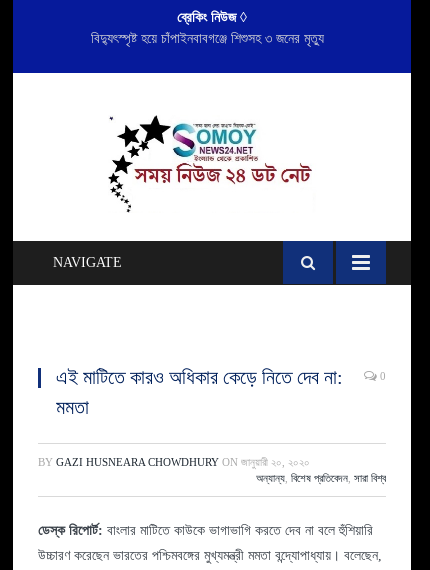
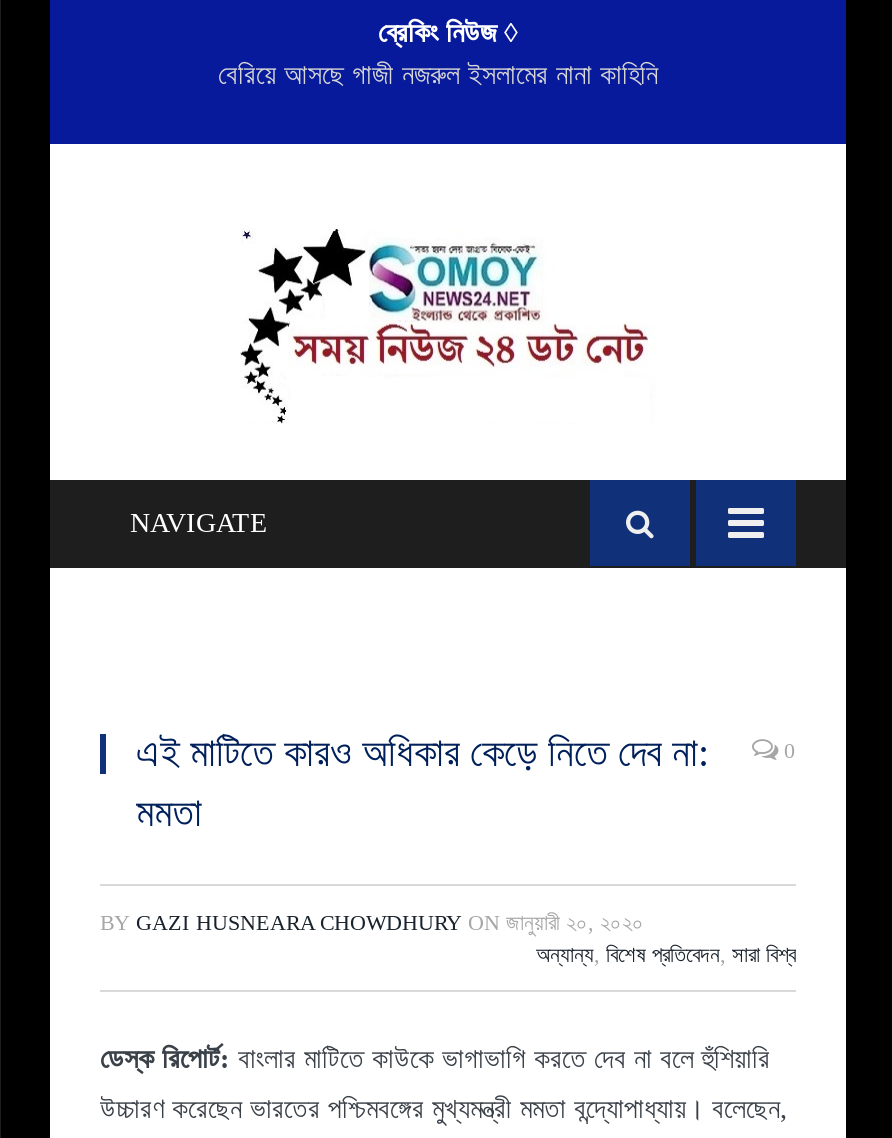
[90,31,323,46] বিদ্যুৎস্পৃষ্ট হয়ে চাঁপাইনবাবগঞ্জে শিশুসহ ৩ জনের মৃত্যু -> [218,60,658,90] বেরিয়ে আসছে গাজী নজরুল ইসলামের নানা কাহিনি

